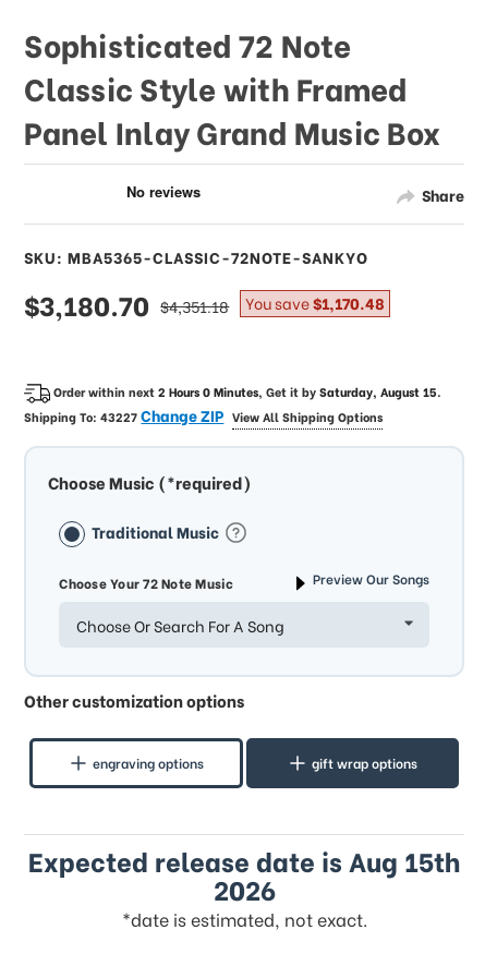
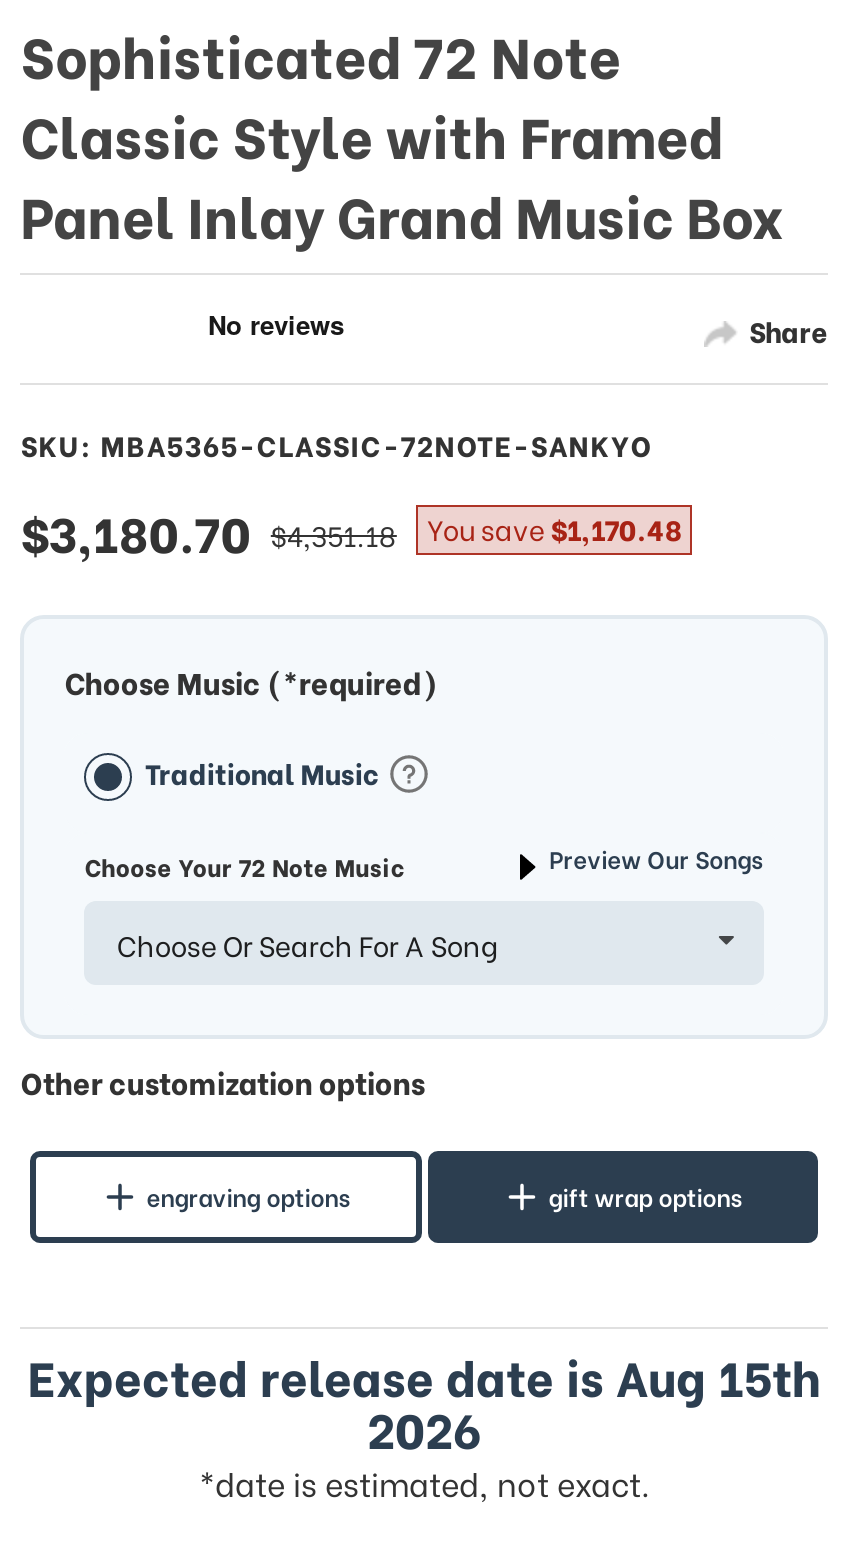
[24,383,442,426] Order within next 2 Hours 0 Minutes, Get it by Saturday, August 15. | Shipping To: 43227 Change ZIP View All Shipping Options -> none

